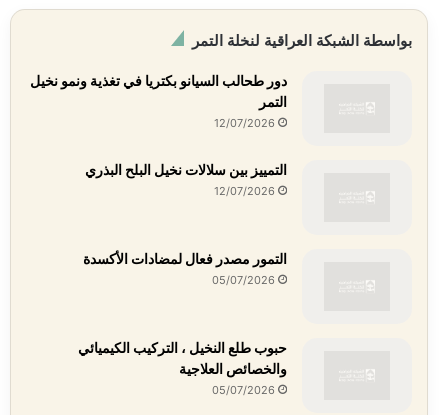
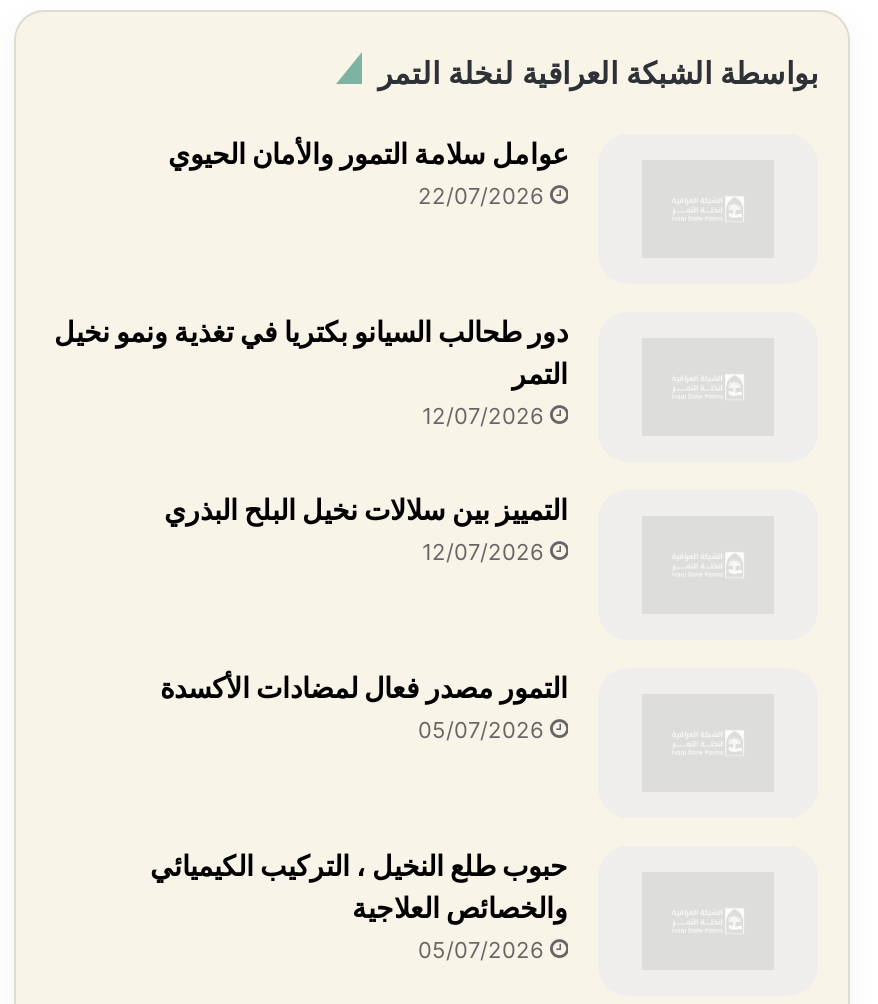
none -> [168,137,568,211] عوامل سلامة التمور والأمان الحيوي | 22/07/2026

